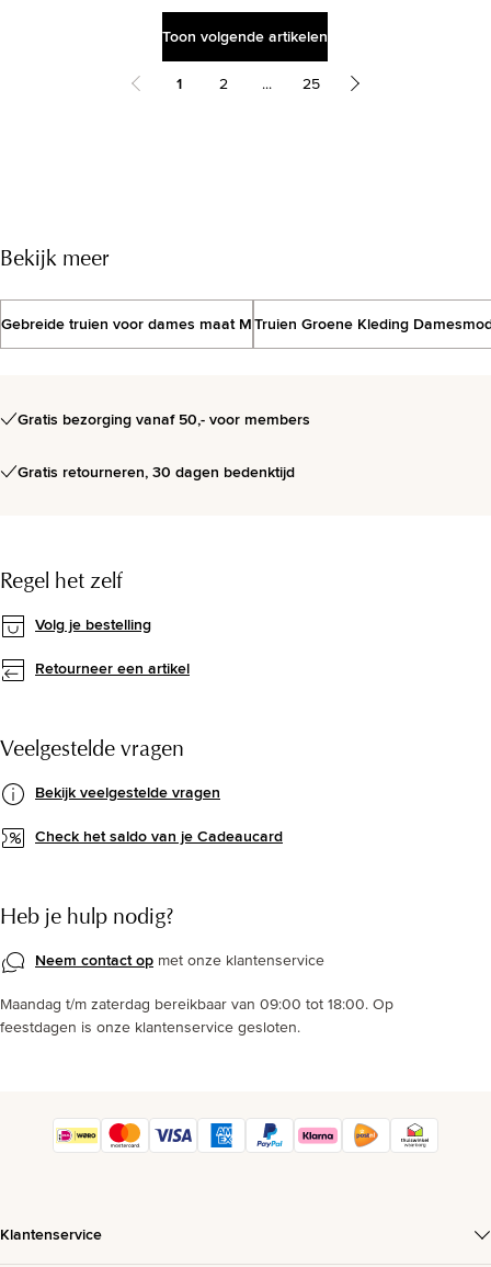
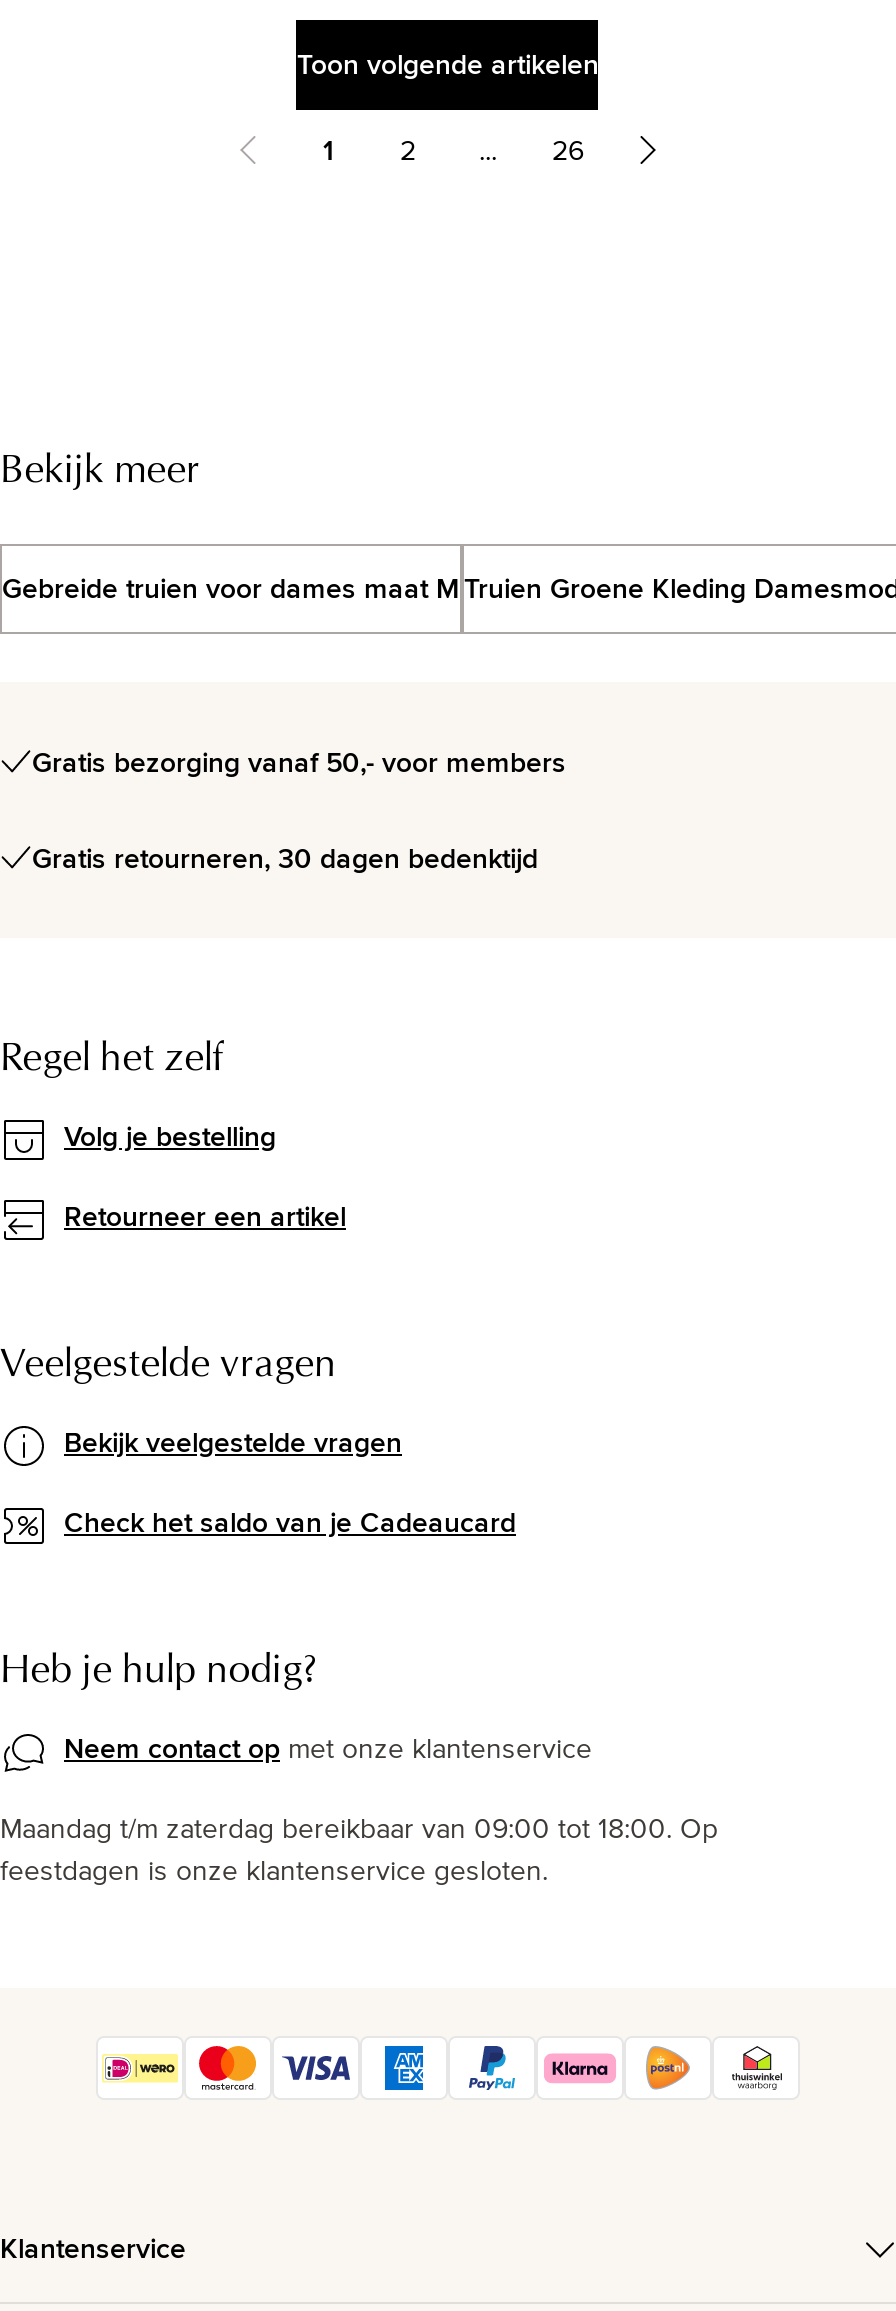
[302,74,320,92] 25 -> [552,133,584,165] 26

